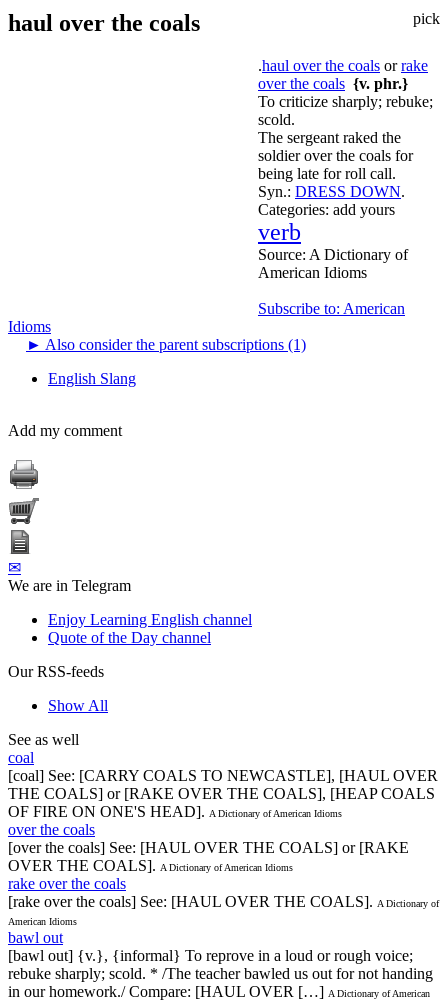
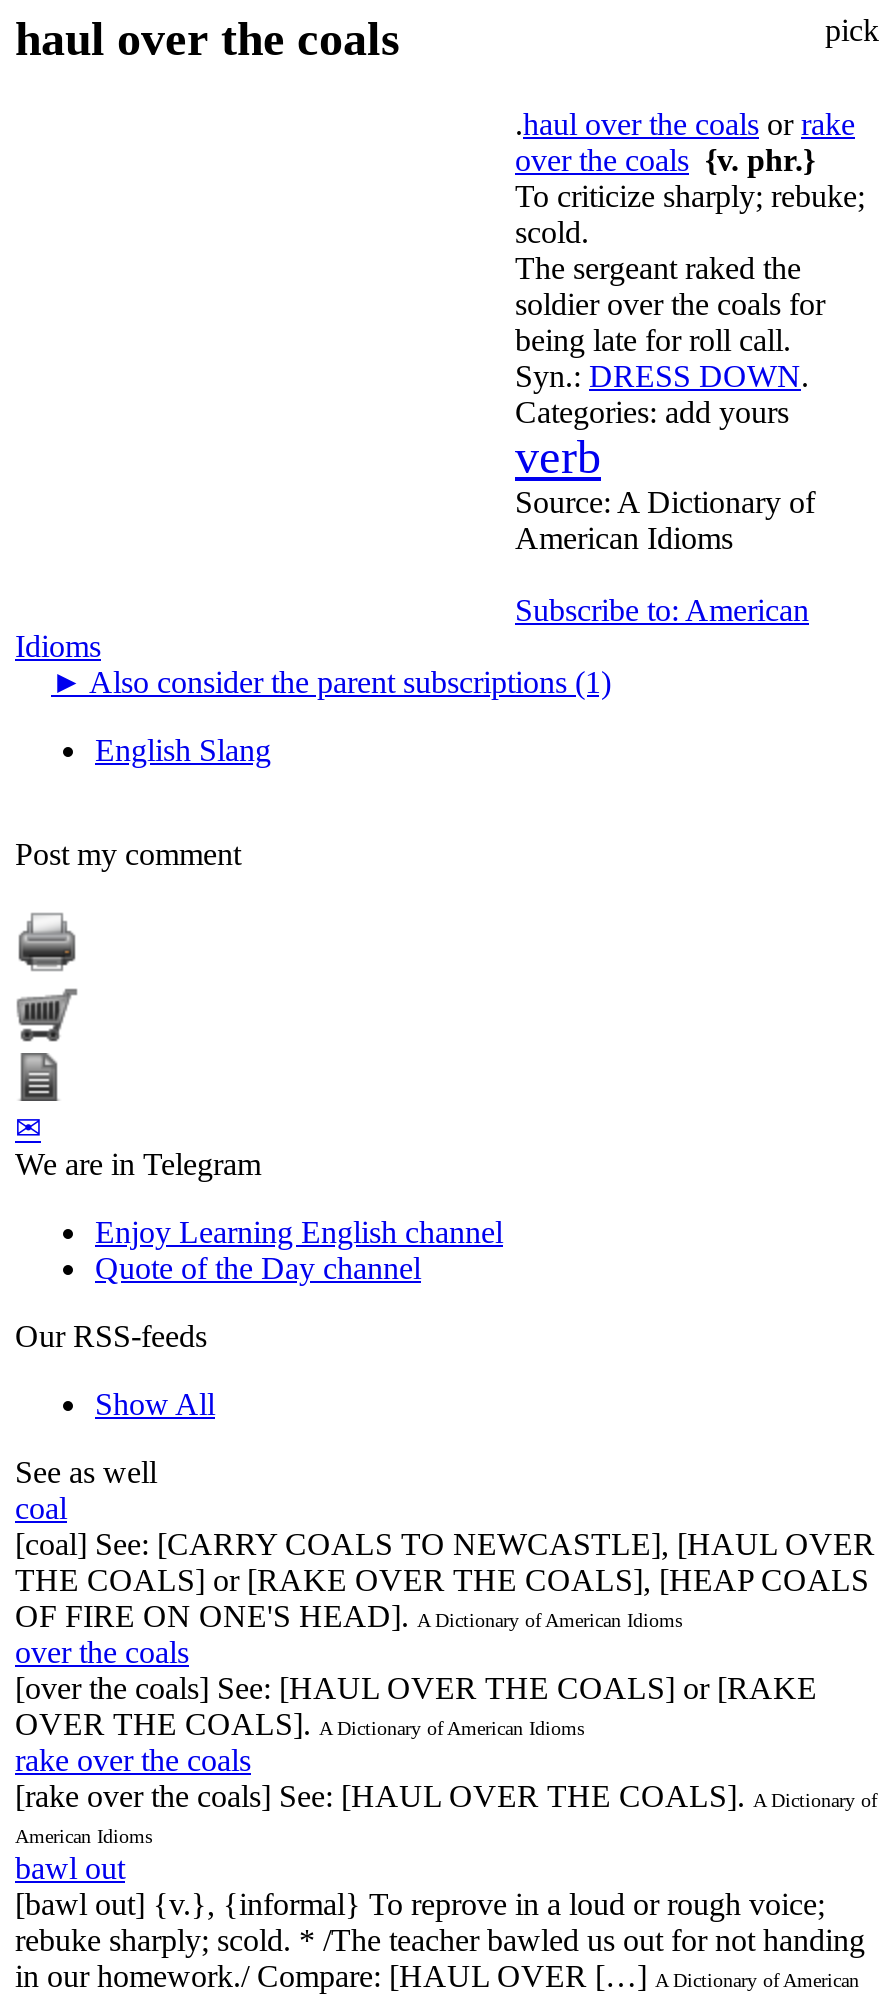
[8,422,122,439] Add my comment -> [15,837,241,871] Post my comment

